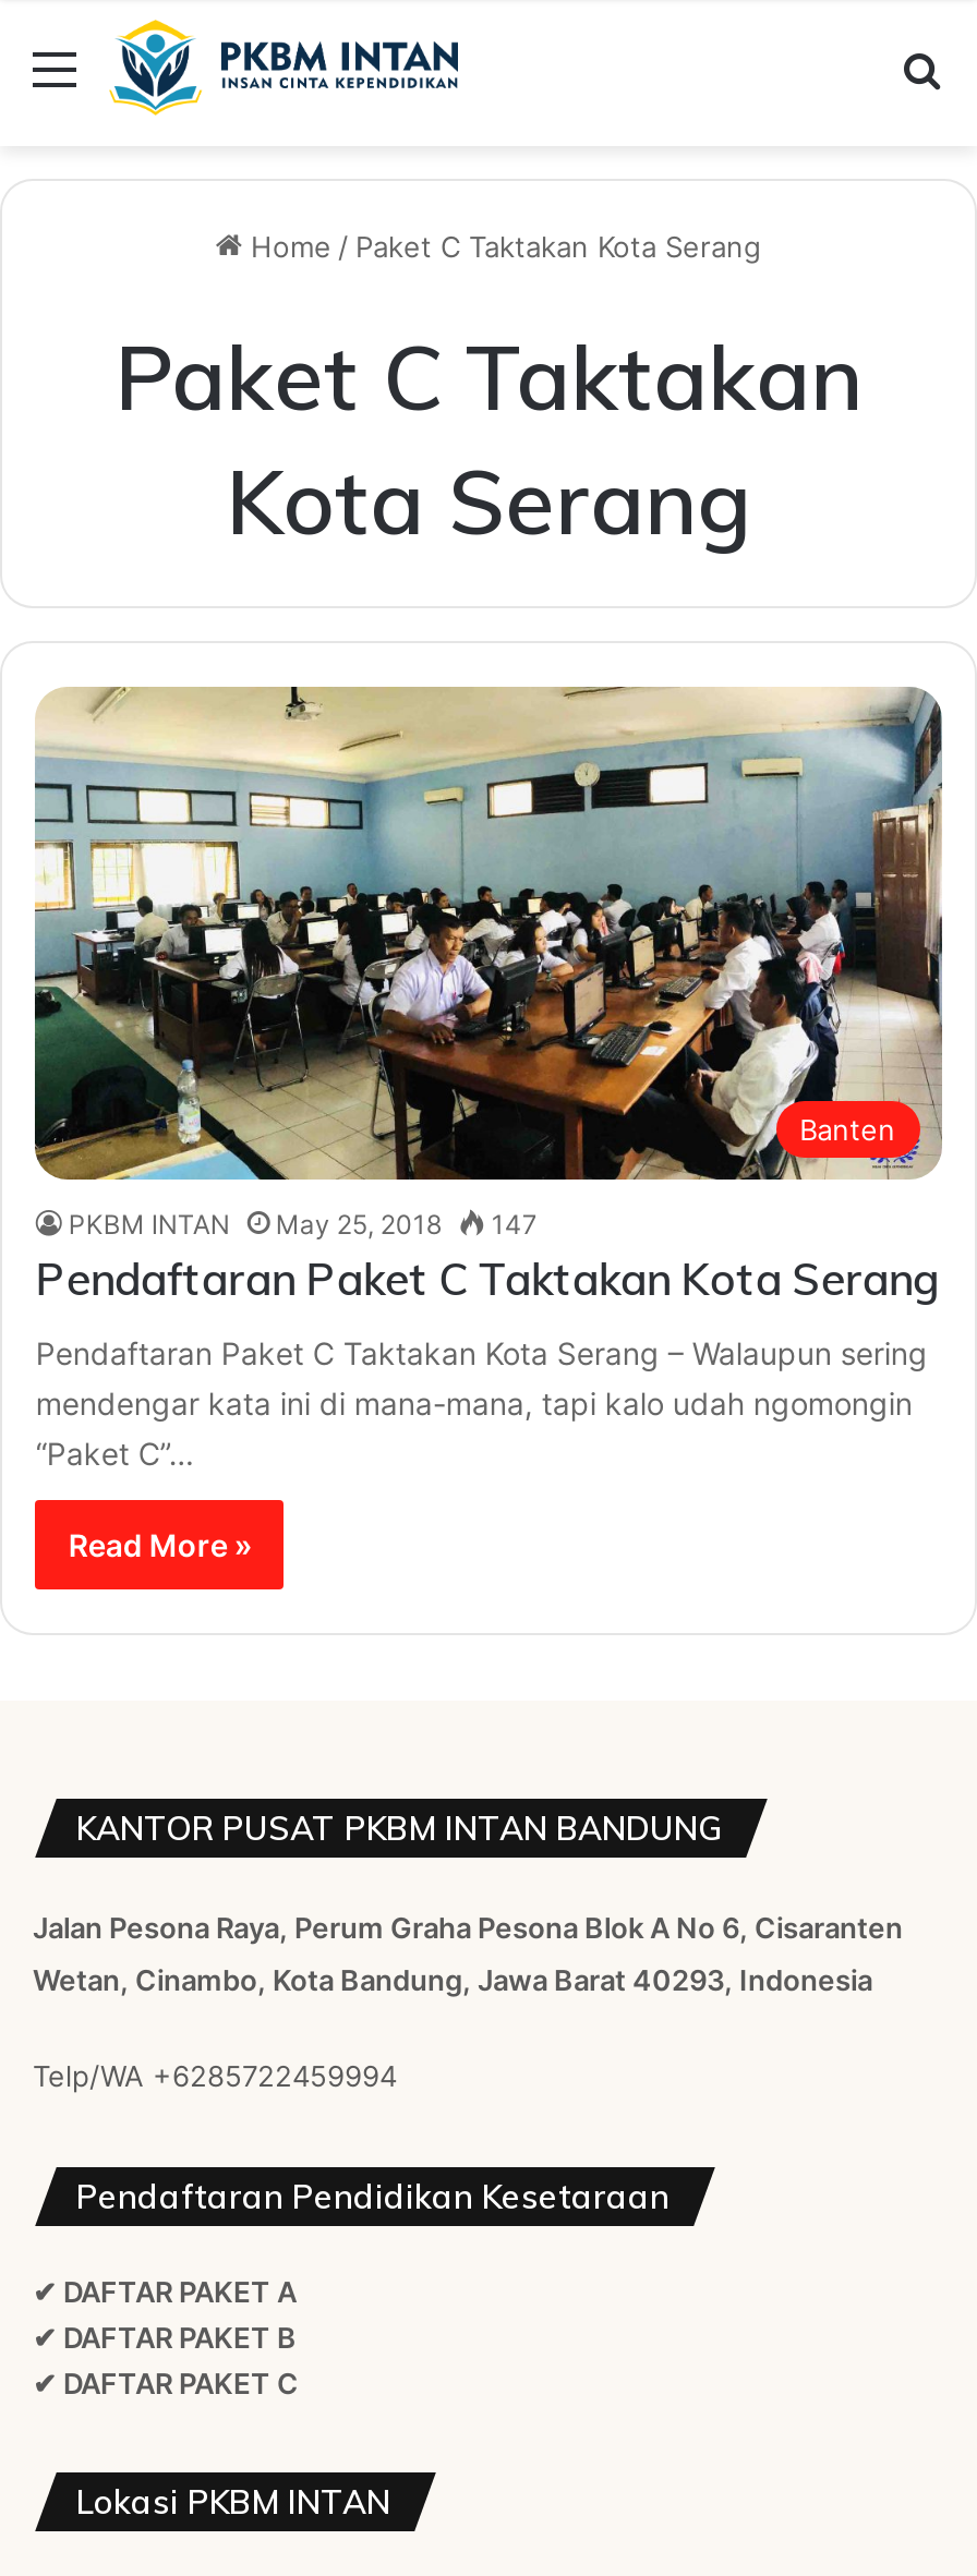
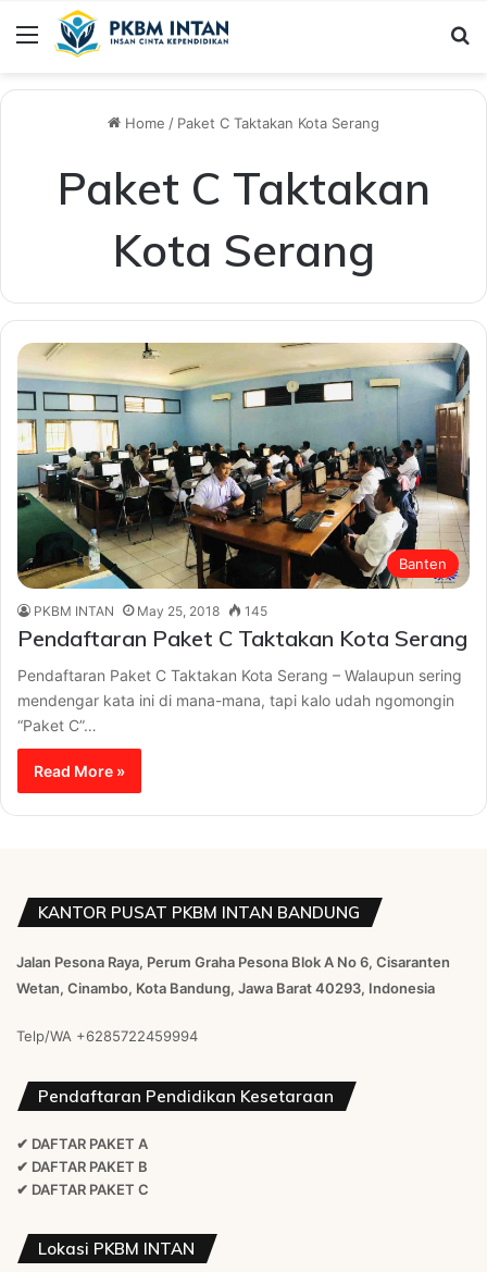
[68,1208,537,1241] PKBM INTAN May 25, 2018 147 -> [34,603,268,619] PKBM INTAN May 25, 2018 145

